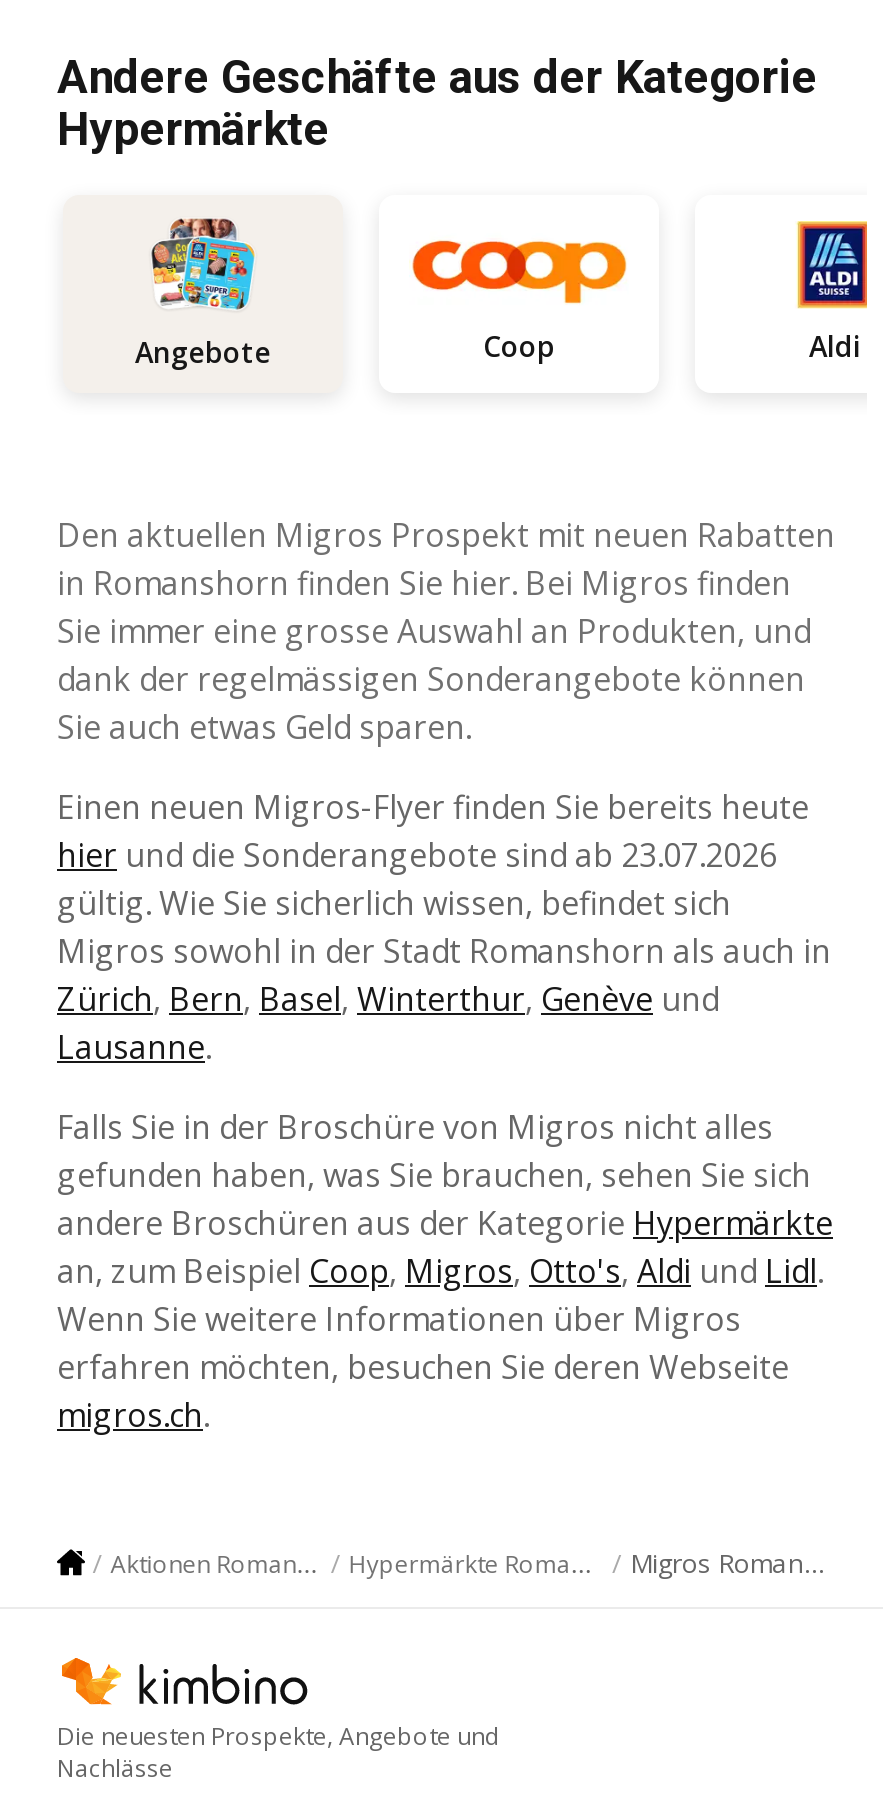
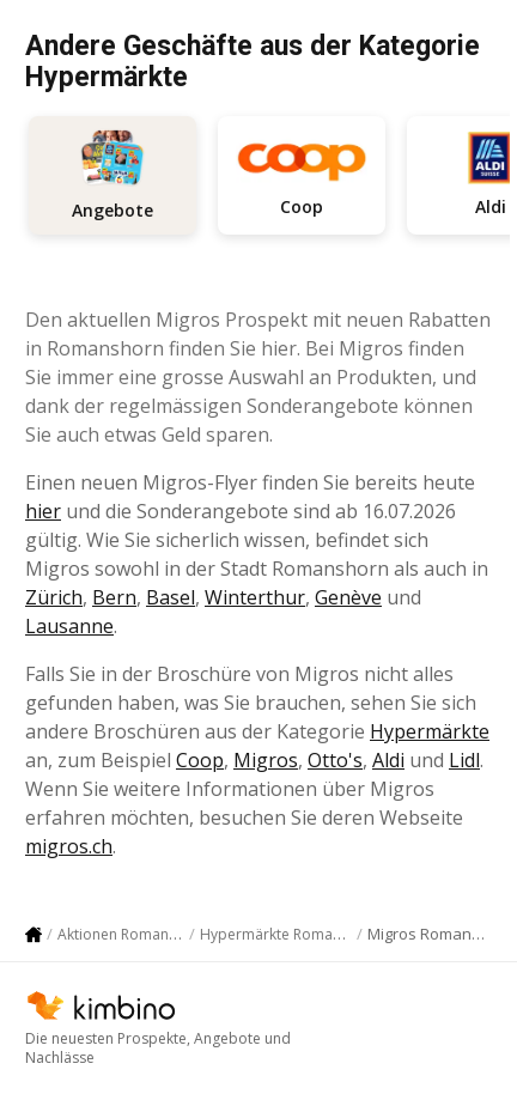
[57,833,777,877] hier und die Sonderangebote sind ab 23.07.2026 -> [25,498,456,524] hier und die Sonderangebote sind ab 16.07.2026

